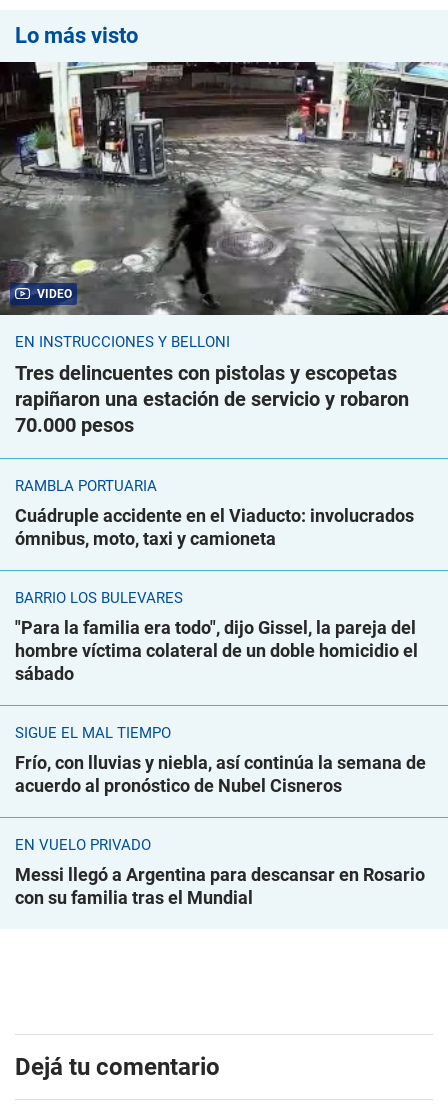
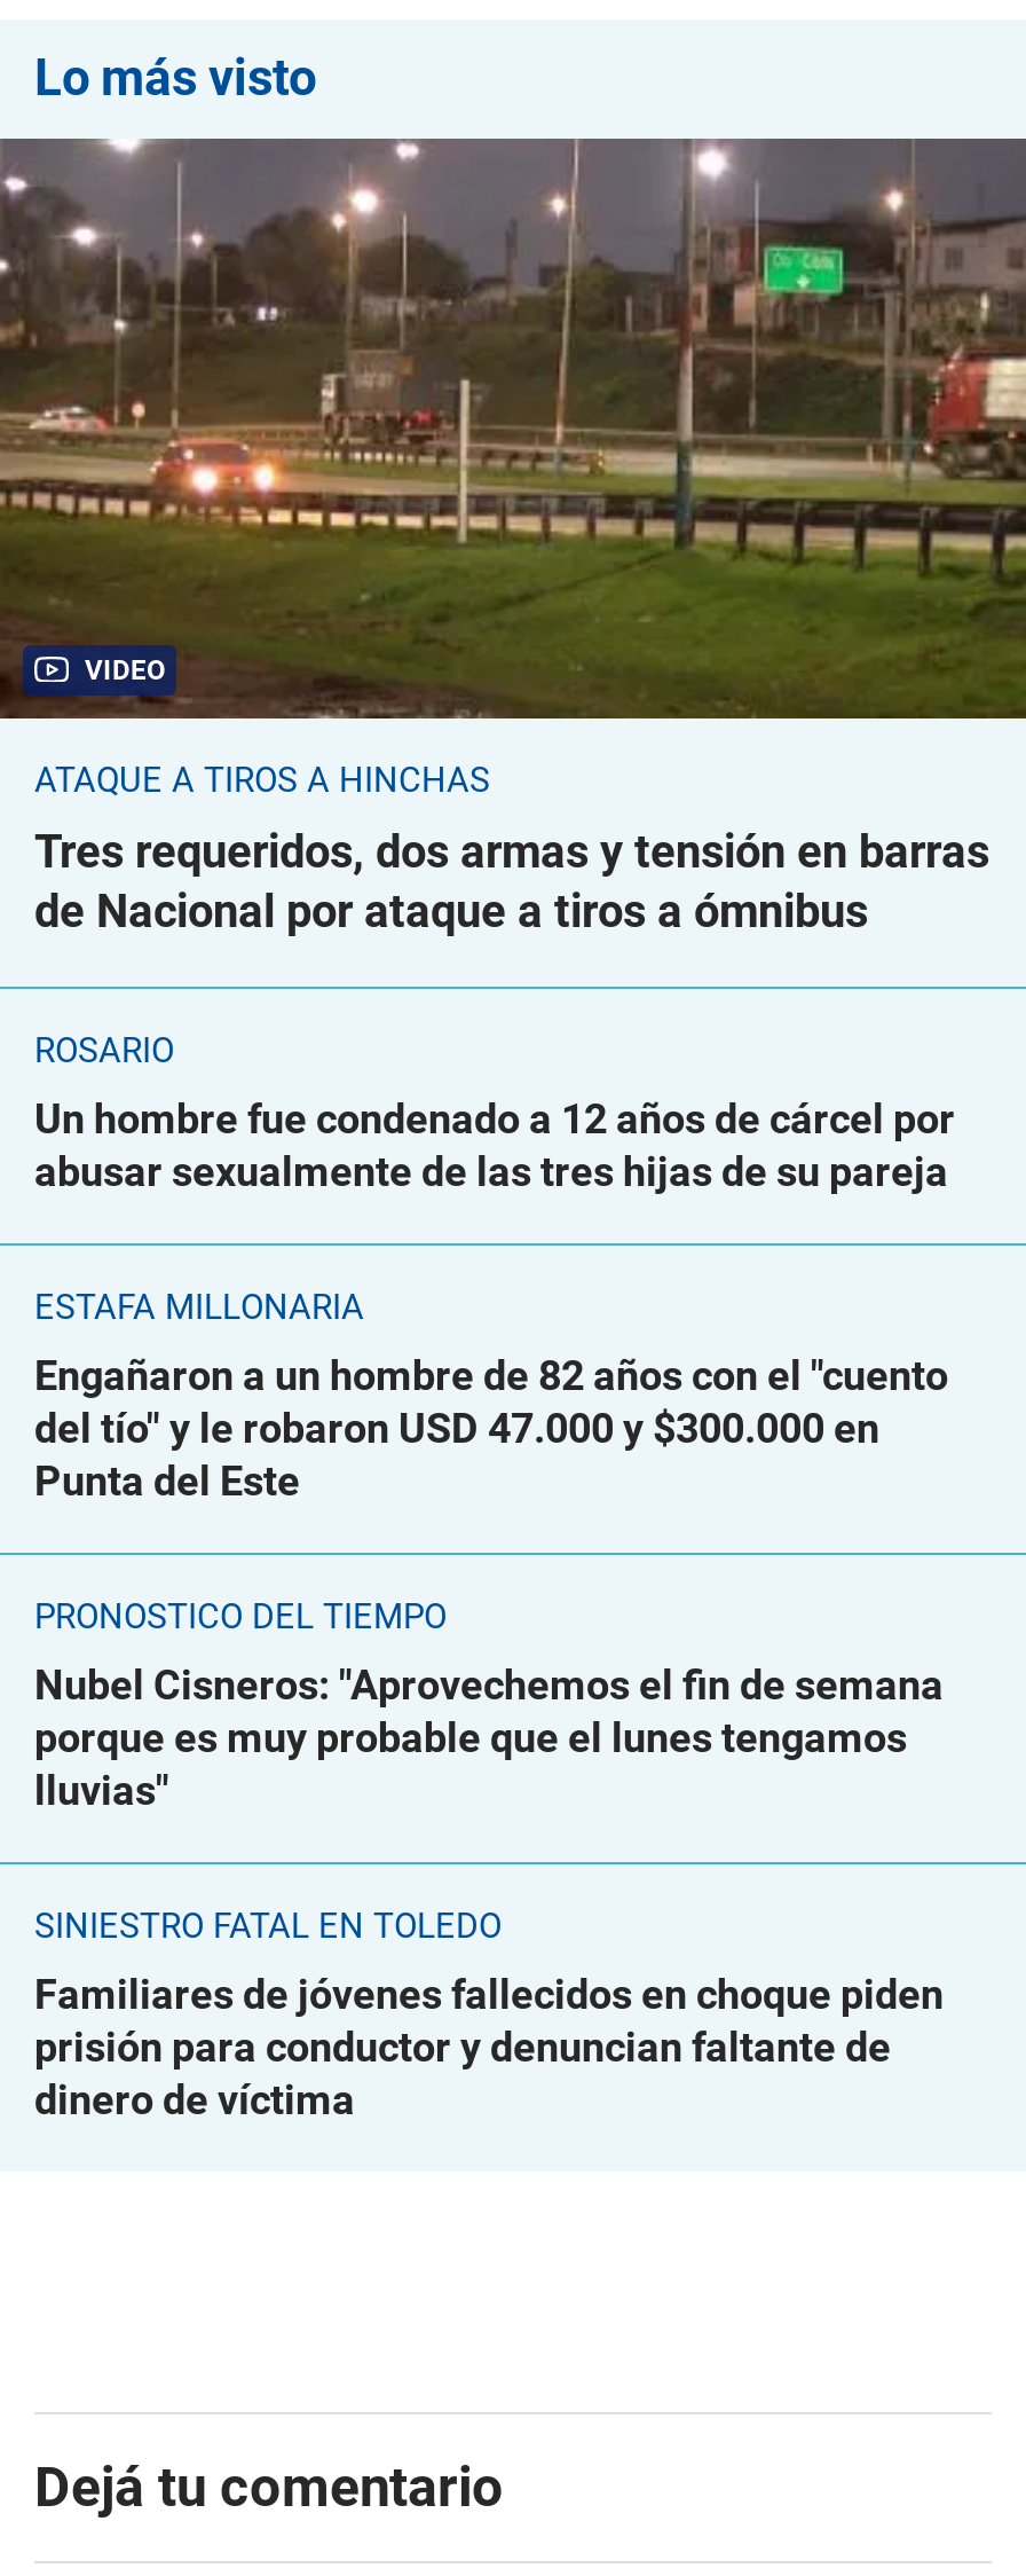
[3,62,445,437] [image] | EN INSTRUCCIONES Y BELLONI | Tres delincuentes con pistolas y escopetas | rapiñaron una estación de servicio y robaron | 70.000 pesos -> [7,136,1019,938] [image] | ATAQUE A TIROS A HINCHAS | Tres requeridos, dos armas y tensión en barras | de Nacional por ataque a tiros a ómnibus
[15,477,157,495] RAMBLA PORTUARIA -> [34,1029,174,1071] ROSARIO
[15,505,414,549] Cuádruple accidente en el Viaducto: involucrados | ómnibus, moto, taxi y camioneta -> [34,1094,955,1194] Un hombre fue condenado a 12 años de cárcel por | abusar sexualmente de las tres hijas de su pareja
[15,589,183,607] BARRIO LOS BULEVARES -> [34,1286,364,1327] ESTAFA MILLONARIA
[15,617,418,684] "Para la familia era todo", dijo Gissel, la pareja del | hombre víctima colateral de un doble homicidio el | sábado -> [34,1350,948,1504] Engañaron a un hombre de 82 años con el "cuento | del tío" y le robaron USD 47.000 y $300.000 en | Punta del Este
[15,724,171,742] SIGUE EL MAL TIEMPO -> [34,1596,447,1637] PRONÓSTICO DEL TIEMPO
[15,752,426,796] Frío, con lluvias y niebla, así continúa la semana de | acuerdo al pronóstico de Nubel Cisneros -> [34,1660,944,1813] Nubel Cisneros: "Aprovechemos el fin de semana | porque es muy probable que el lunes tengamos | lluvias"
[15,836,151,854] EN VUELO PRIVADO -> [34,1905,502,1946] SINIESTRO FATAL EN TOLEDO
[15,864,425,908] Messi llegó a Argentina para descansar en Rosario | con su familia tras el Mundial -> [34,1969,944,2123] Familiares de jóvenes fallecidos en choque piden | prisión para conductor y denuncian faltante de | dinero de víctima

